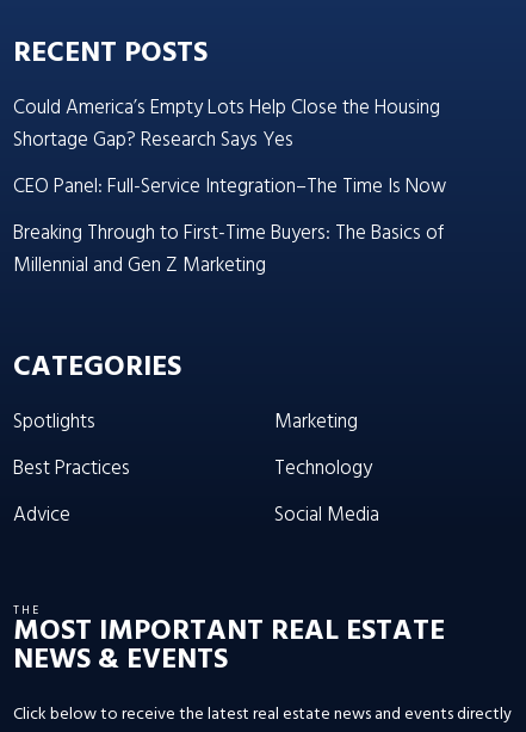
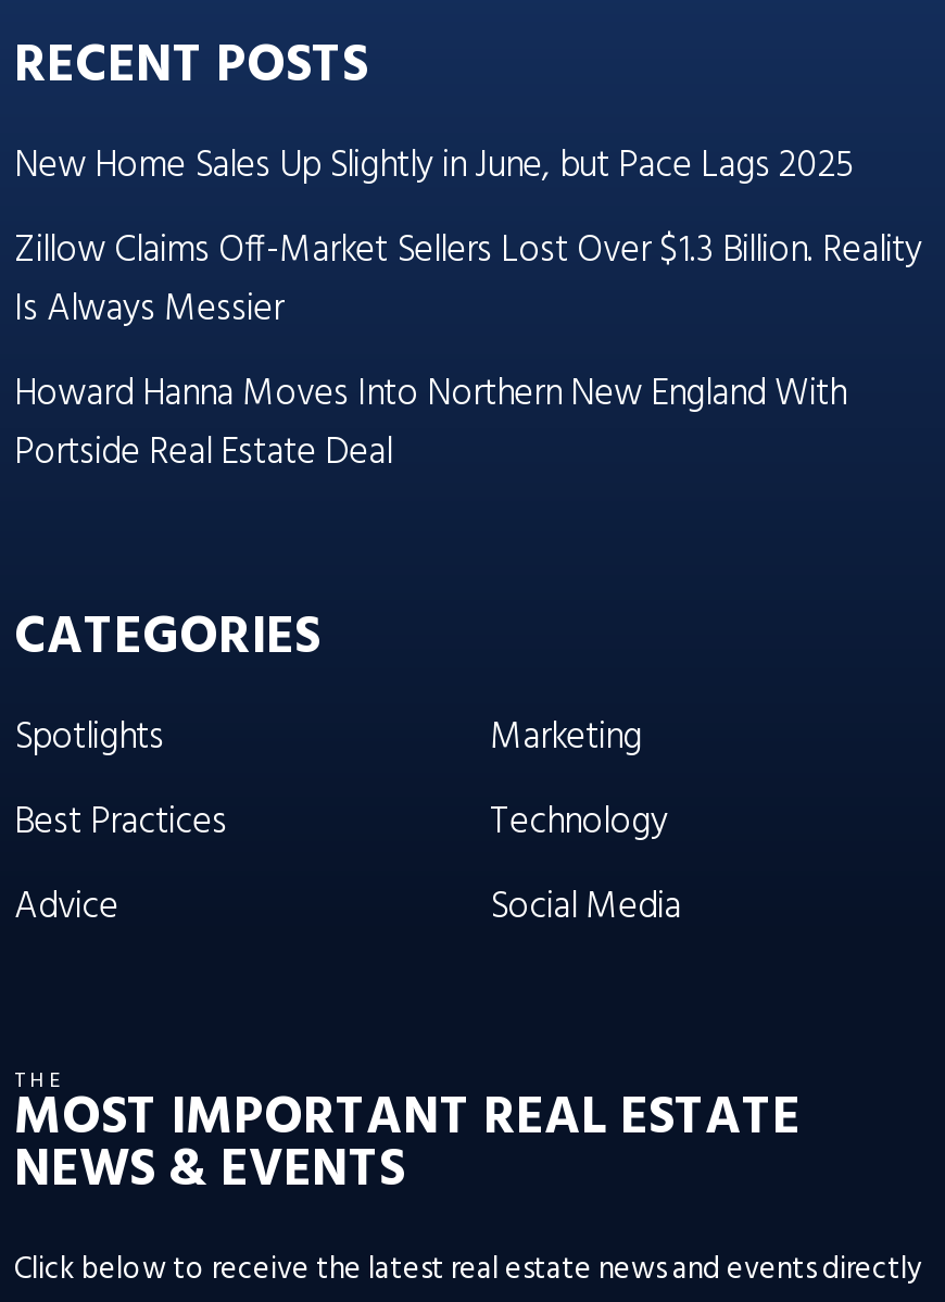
[13,92,446,282] Could America’s Empty Lots Help Close the Housing | Shortage Gap? Research Says Yes | CEO Panel: Full-Service Integration–The Time Is Now | Breaking Through to First-Time Buyers: The Basics of | Millennial and Gen Z Marketing -> [14,138,922,483] New Home Sales Up Slightly in June, but Pace Lags 2025 | Zillow Claims Off-Market Sellers Lost Over $1.3 Billion. Reality | Is Always Messier | Howard Hanna Moves Into Northern New England With | Portside Real Estate Deal

